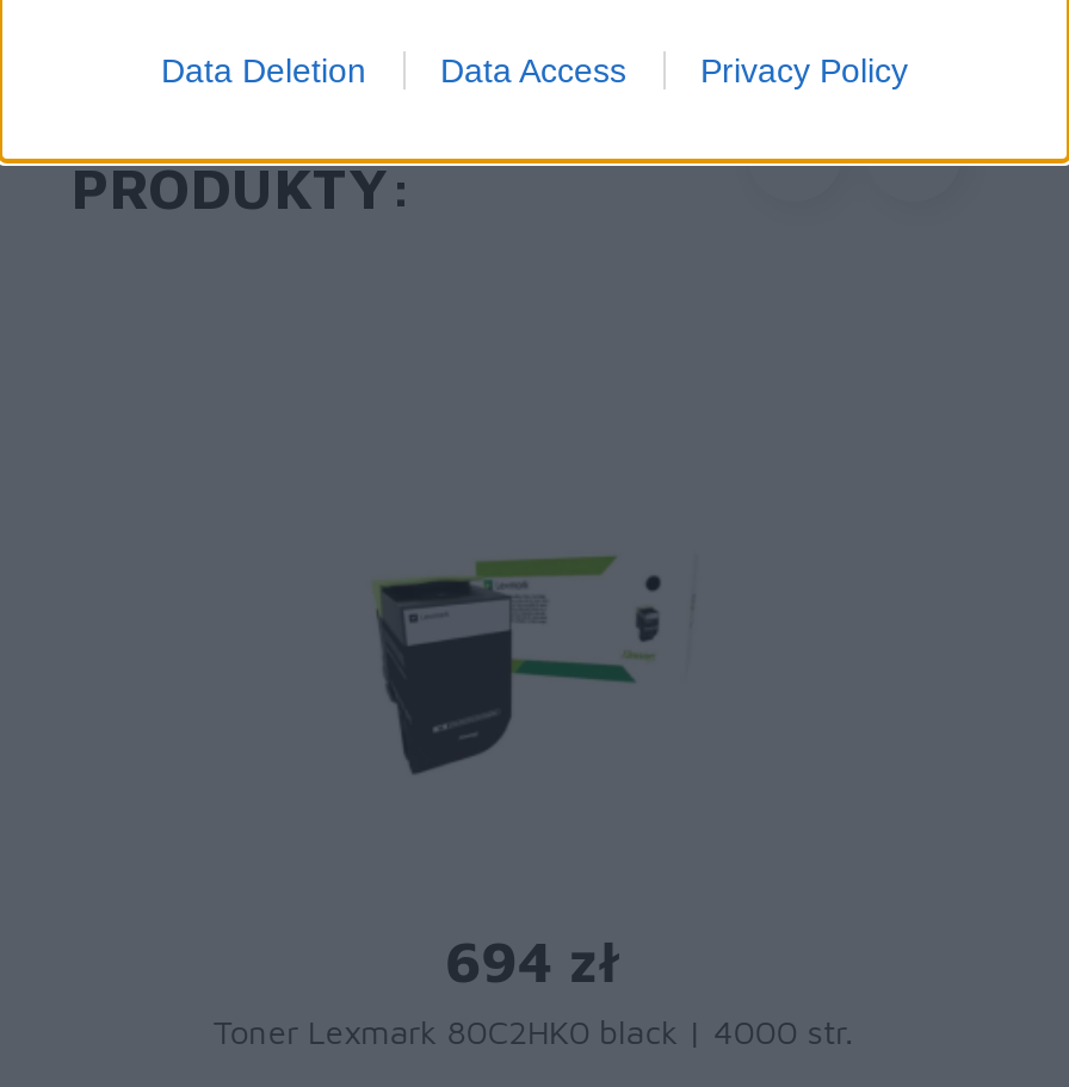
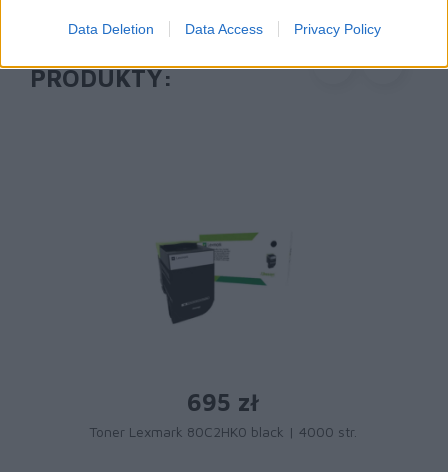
[445,926,620,993] 694 zł -> [187,387,259,415] 695 zł

